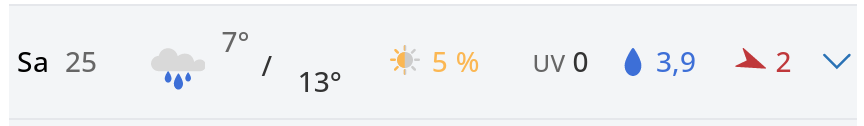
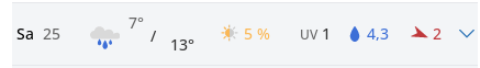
[533,42,589,80] UV 0 -> [300,23,330,44] UV 1
[656,42,696,80] 3,9 -> [367,23,389,44] 4,3

